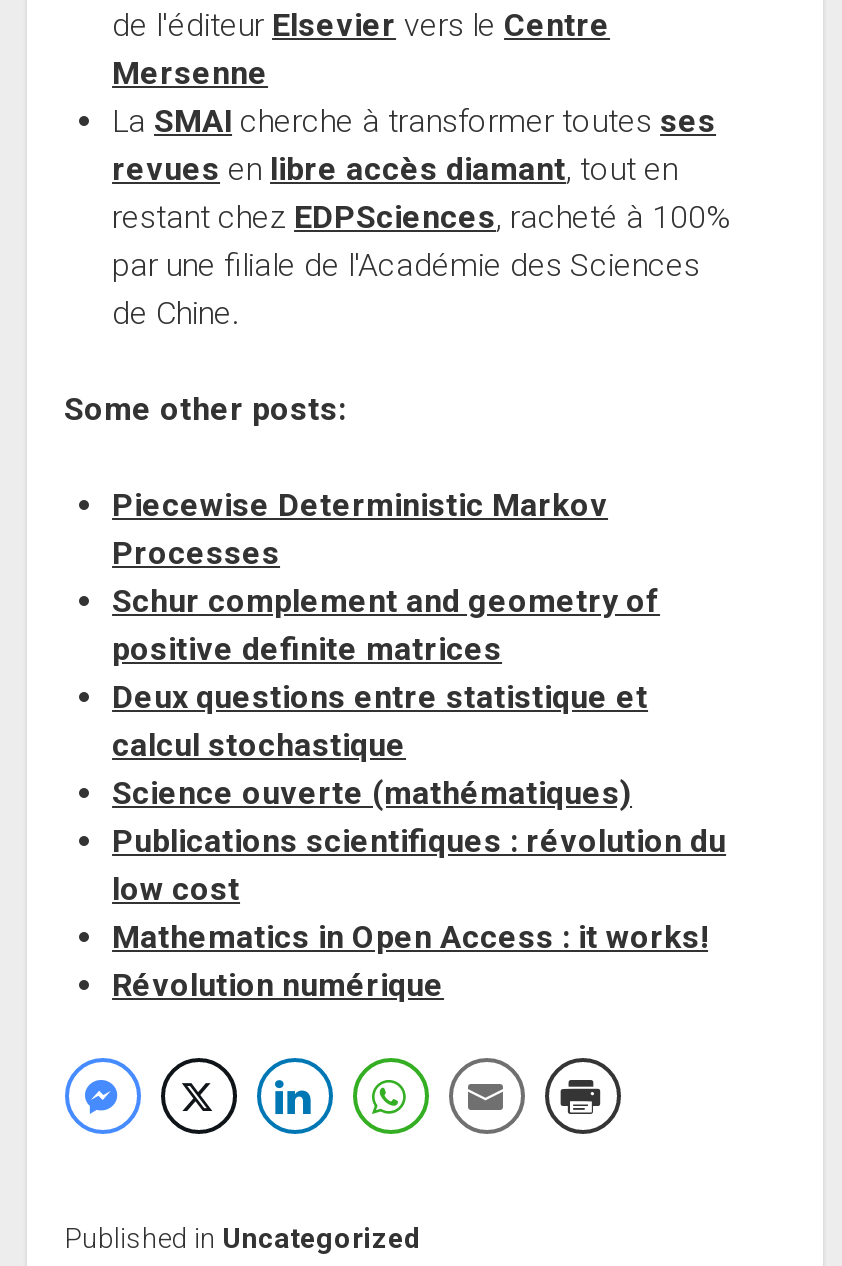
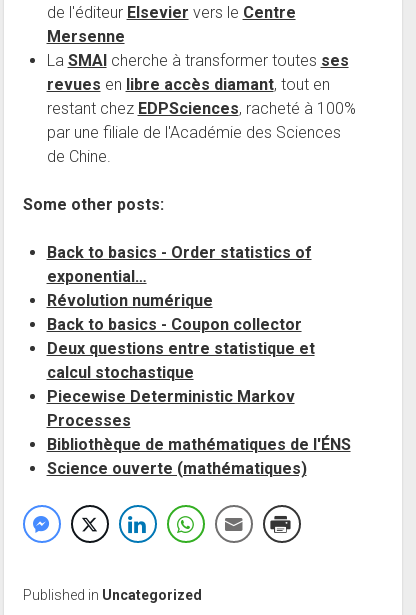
moved [112,485,608,571] -> [46,387,294,430]: Piecewise Deterministic Markov | Processes
[112,581,660,667] Schur complement and geometry of | positive definite matrices -> [46,243,311,334] Back to basics - Order statistics of | exponential… | Back to basics - Coupon collector
none -> [46,435,350,454] Bibliothèque de mathématiques de l'ÉNS
moved [112,773,632,811] -> [46,459,306,478]: Science ouverte (mathématiques)
[112,821,726,955] Publications scientifiques : révolution du | low cost | Mathematics in Open Access : it works! -> none
moved [112,965,444,1003] -> [46,291,212,310]: Révolution numérique

